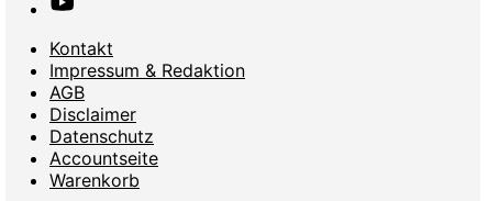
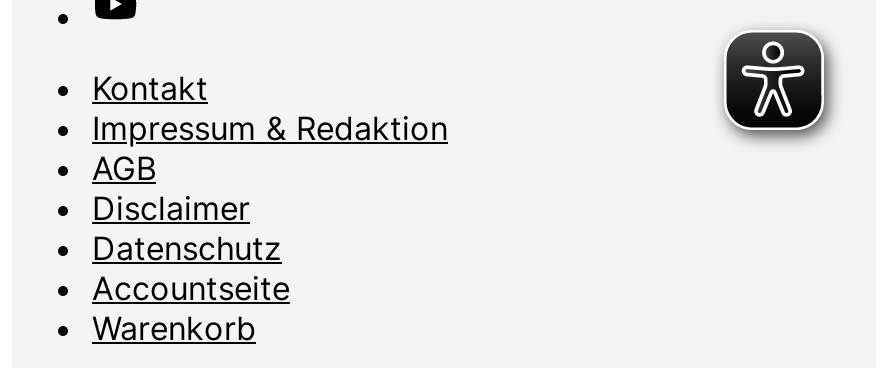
none -> [722,30,836,144] [image]

